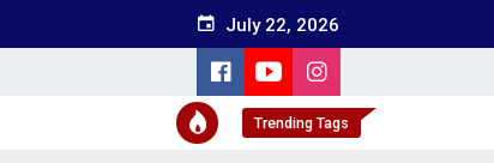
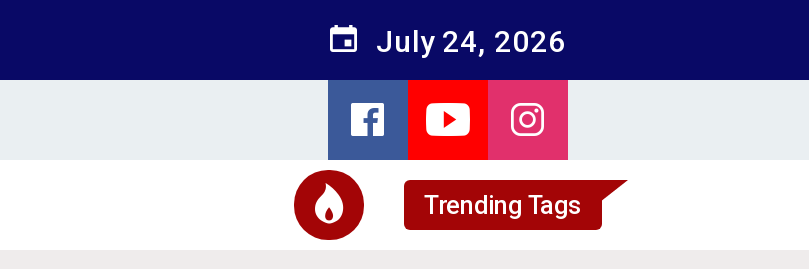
[221,14,339,36] July 22, 2026 -> [368,24,566,60] July 24, 2026

